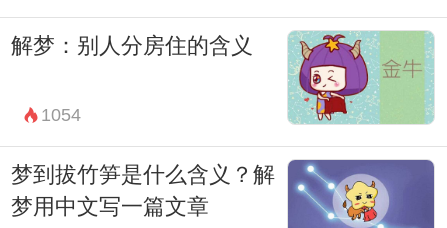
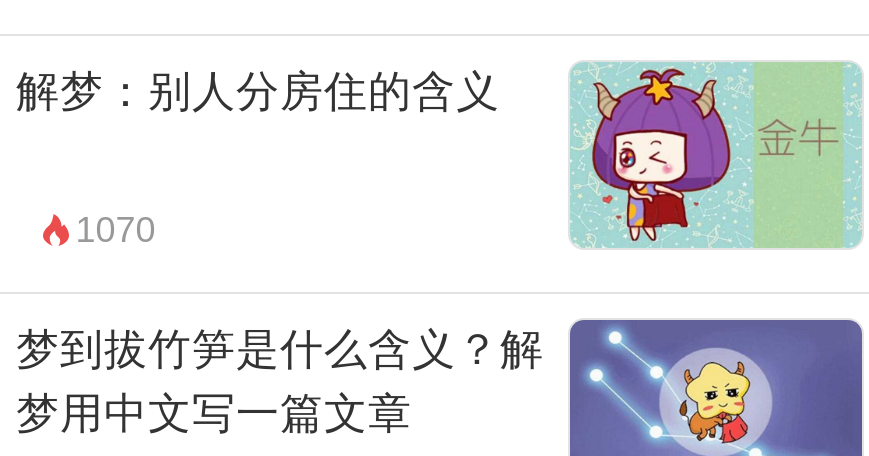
[41,105,81,125] 1054 -> [76,211,156,251] 1070

